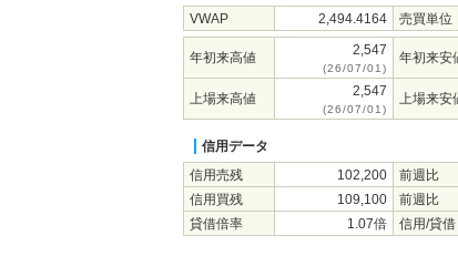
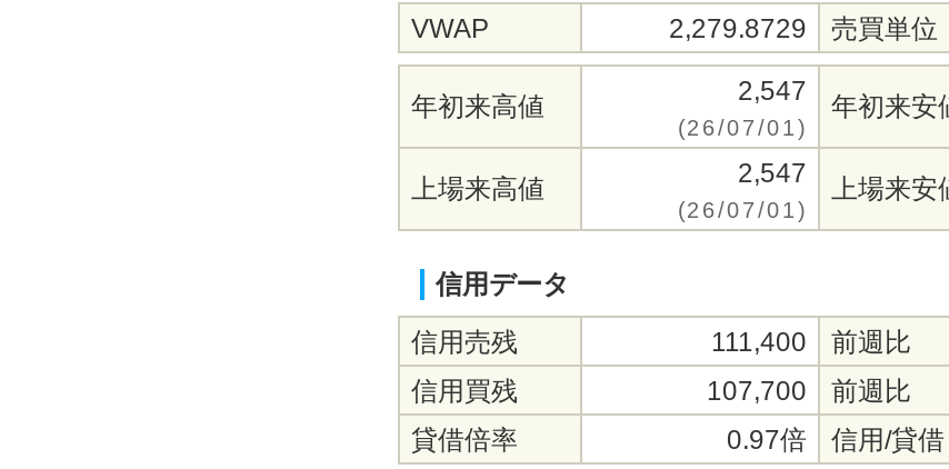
[318,11,452,27] 2,494.4164 売買単位 -> [669,13,938,44] 2,279.8729 売買単位
[337,167,439,183] 102,200 前週比 -> [711,327,911,358] 111,400 前週比
[337,192,439,207] 109,100 前週比 -> [707,376,911,407] 107,700 前週比
[347,216,456,232] 1.07倍 信用/貸借 -> [727,425,945,456] 0.97倍 信用/貸借

